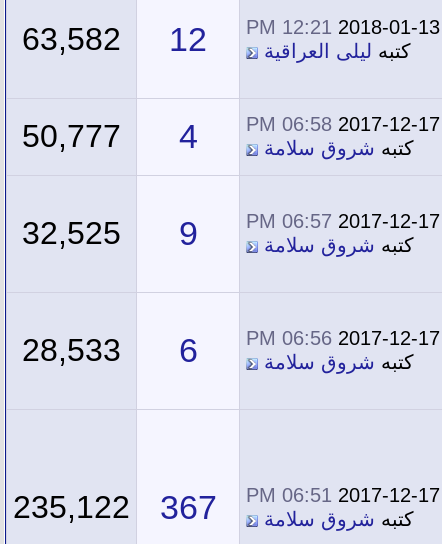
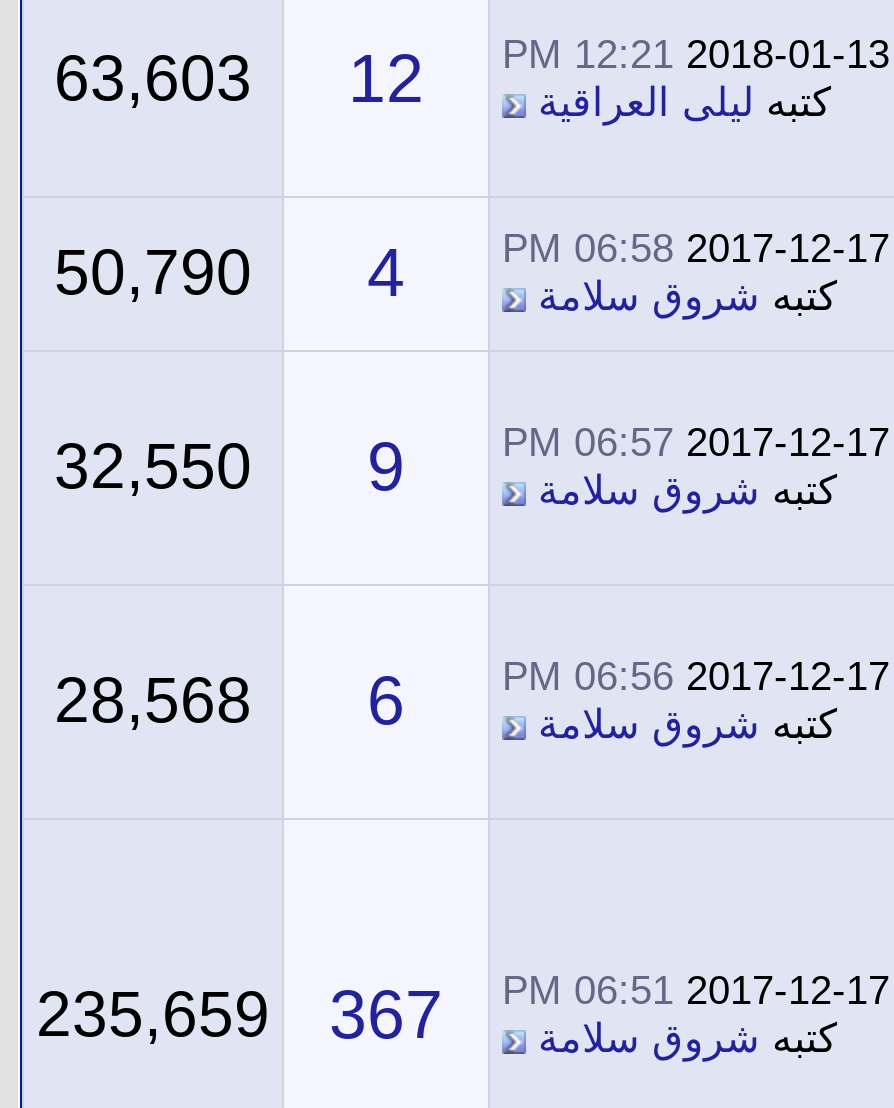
[22,20,207,58] 63,582 12 -> [54,40,424,116] 63,603 12
[22,117,197,155] 50,777 4 -> [54,234,405,310] 50,790 4
[22,214,197,252] 32,525 9 -> [54,428,405,504] 32,550 9
[22,331,197,369] 28,533 6 -> [54,662,405,738] 28,568 6
[13,488,216,526] 235,122 367 -> [36,976,443,1052] 235,659 367

